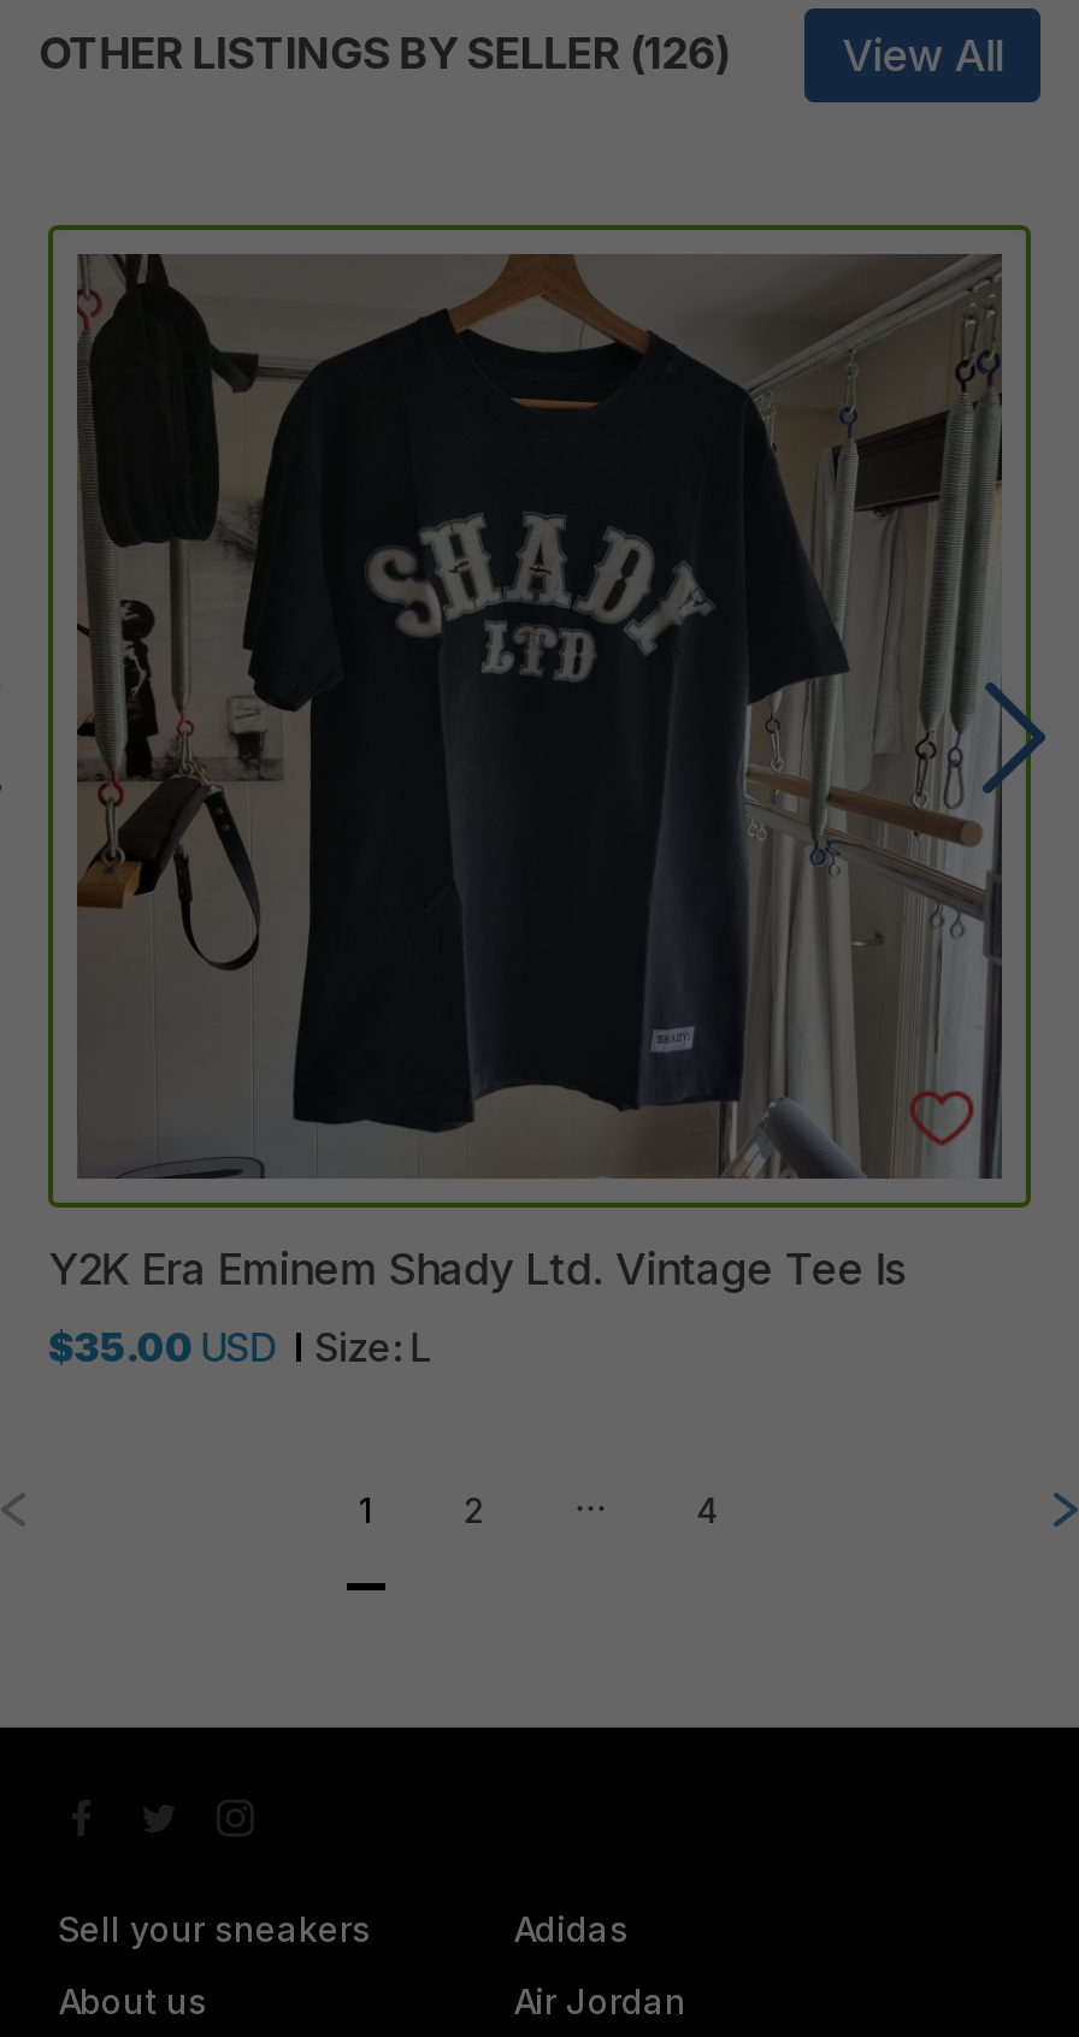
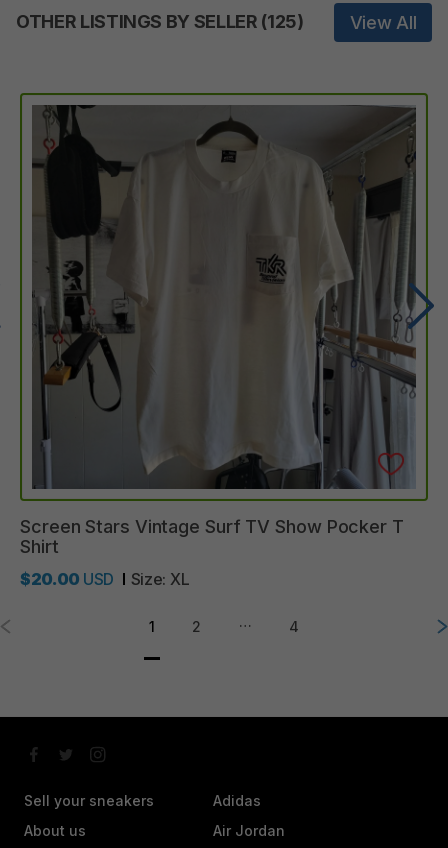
[39,29,731,79] OTHER LISTINGS BY SELLER (126) -> [16,11,304,32] OTHER LISTINGS BY SELLER (125)
[48,254,1004,1295] [image] | Y2K Era Eminem Shady Ltd. Vintage Tee Is -> [20,105,417,557] [image] | Screen Stars Vintage Surf TV Show Pocker T | Shirt
[48,1324,430,1372] $35.00 USD | Size: L -> [20,569,189,589] $20.00 USD | Size: XL

